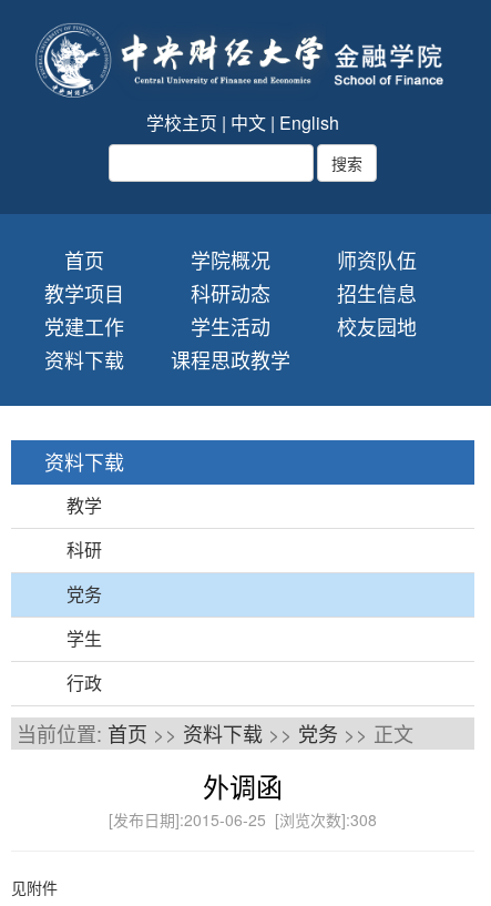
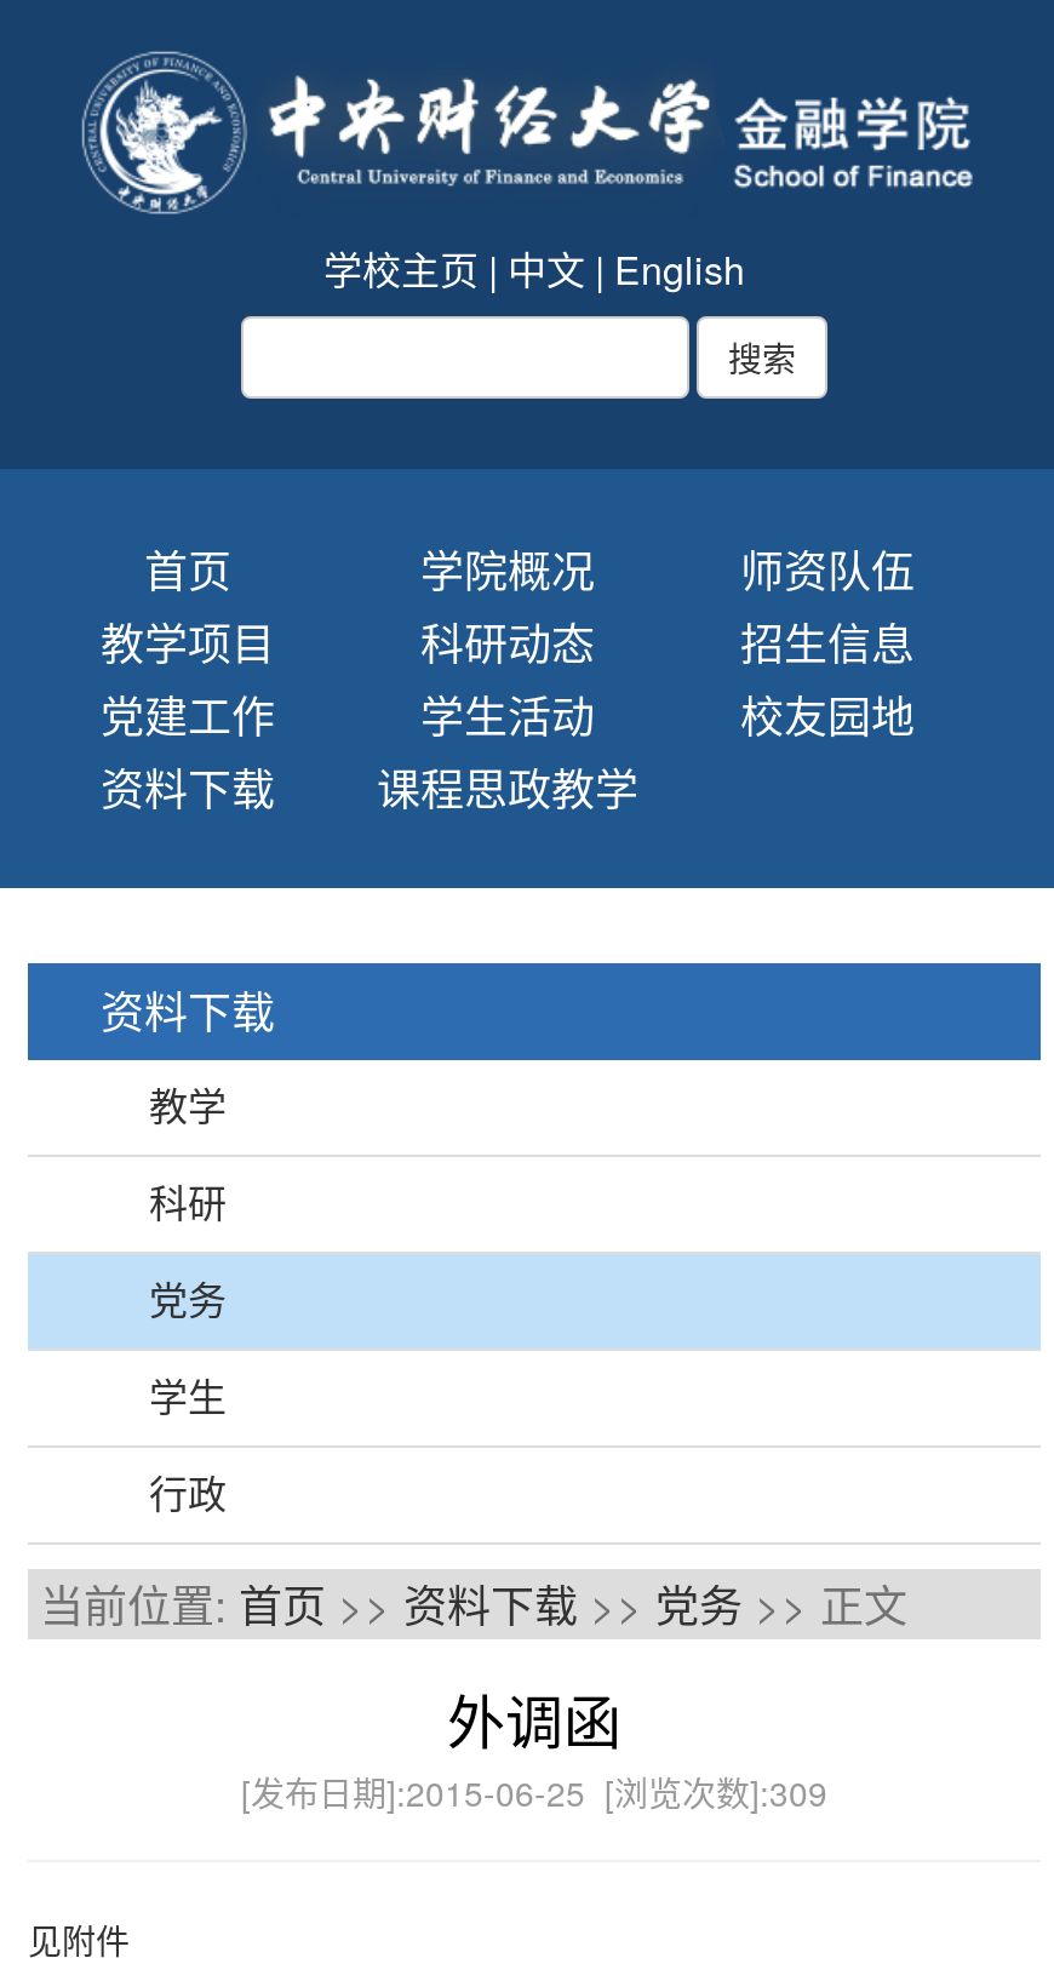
[109,809,377,831] [发布日期]:2015-06-25 [浏览次数]:308 -> [241,1768,827,1817] [发布日期]:2015-06-25 [浏览次数]:309

